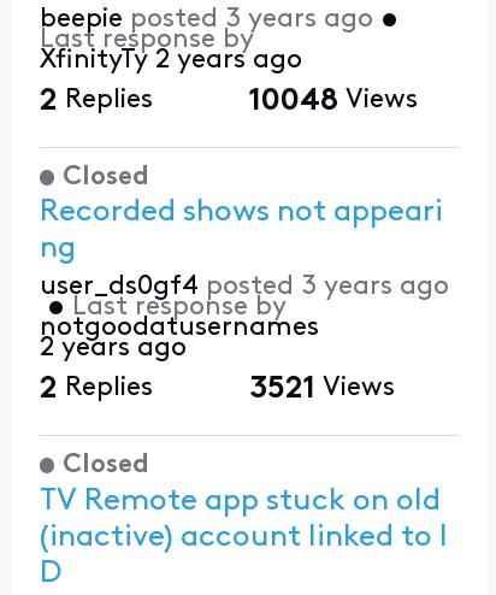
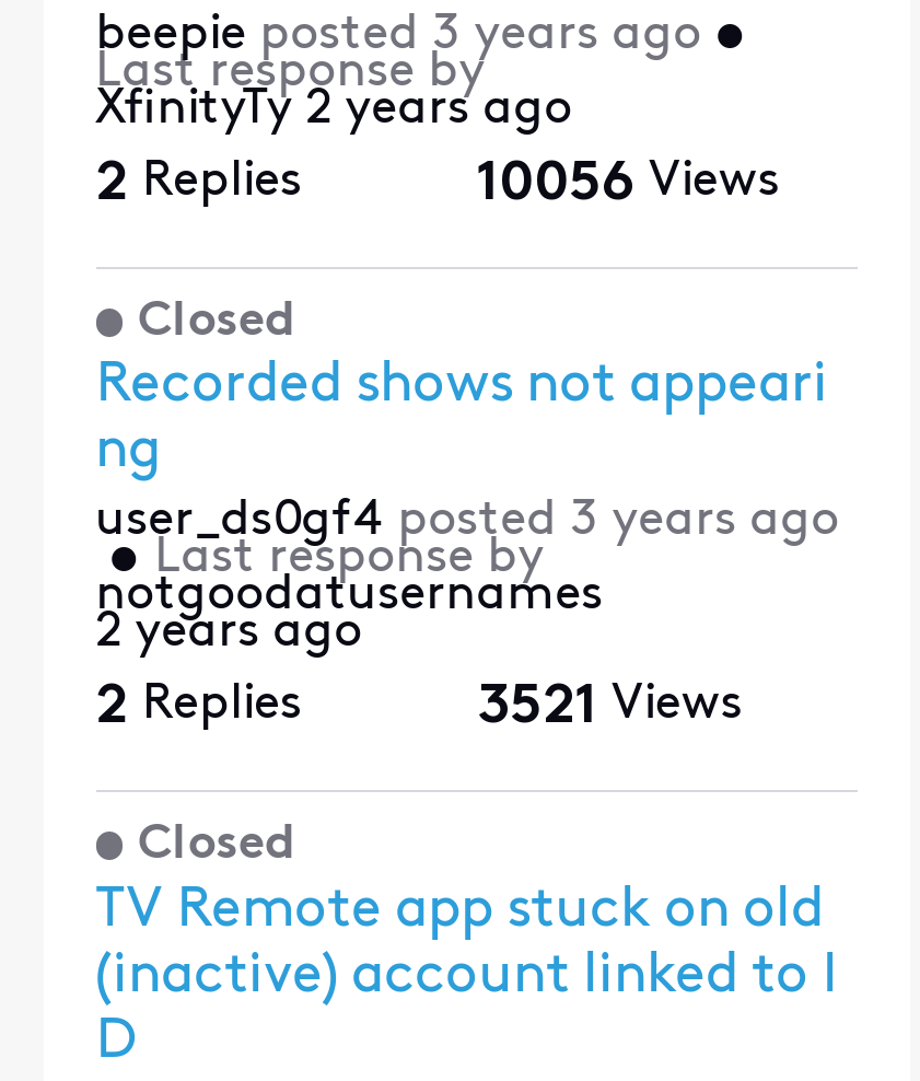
[249,86,418,116] 10048 Views -> [477,156,780,211] 10056 Views

